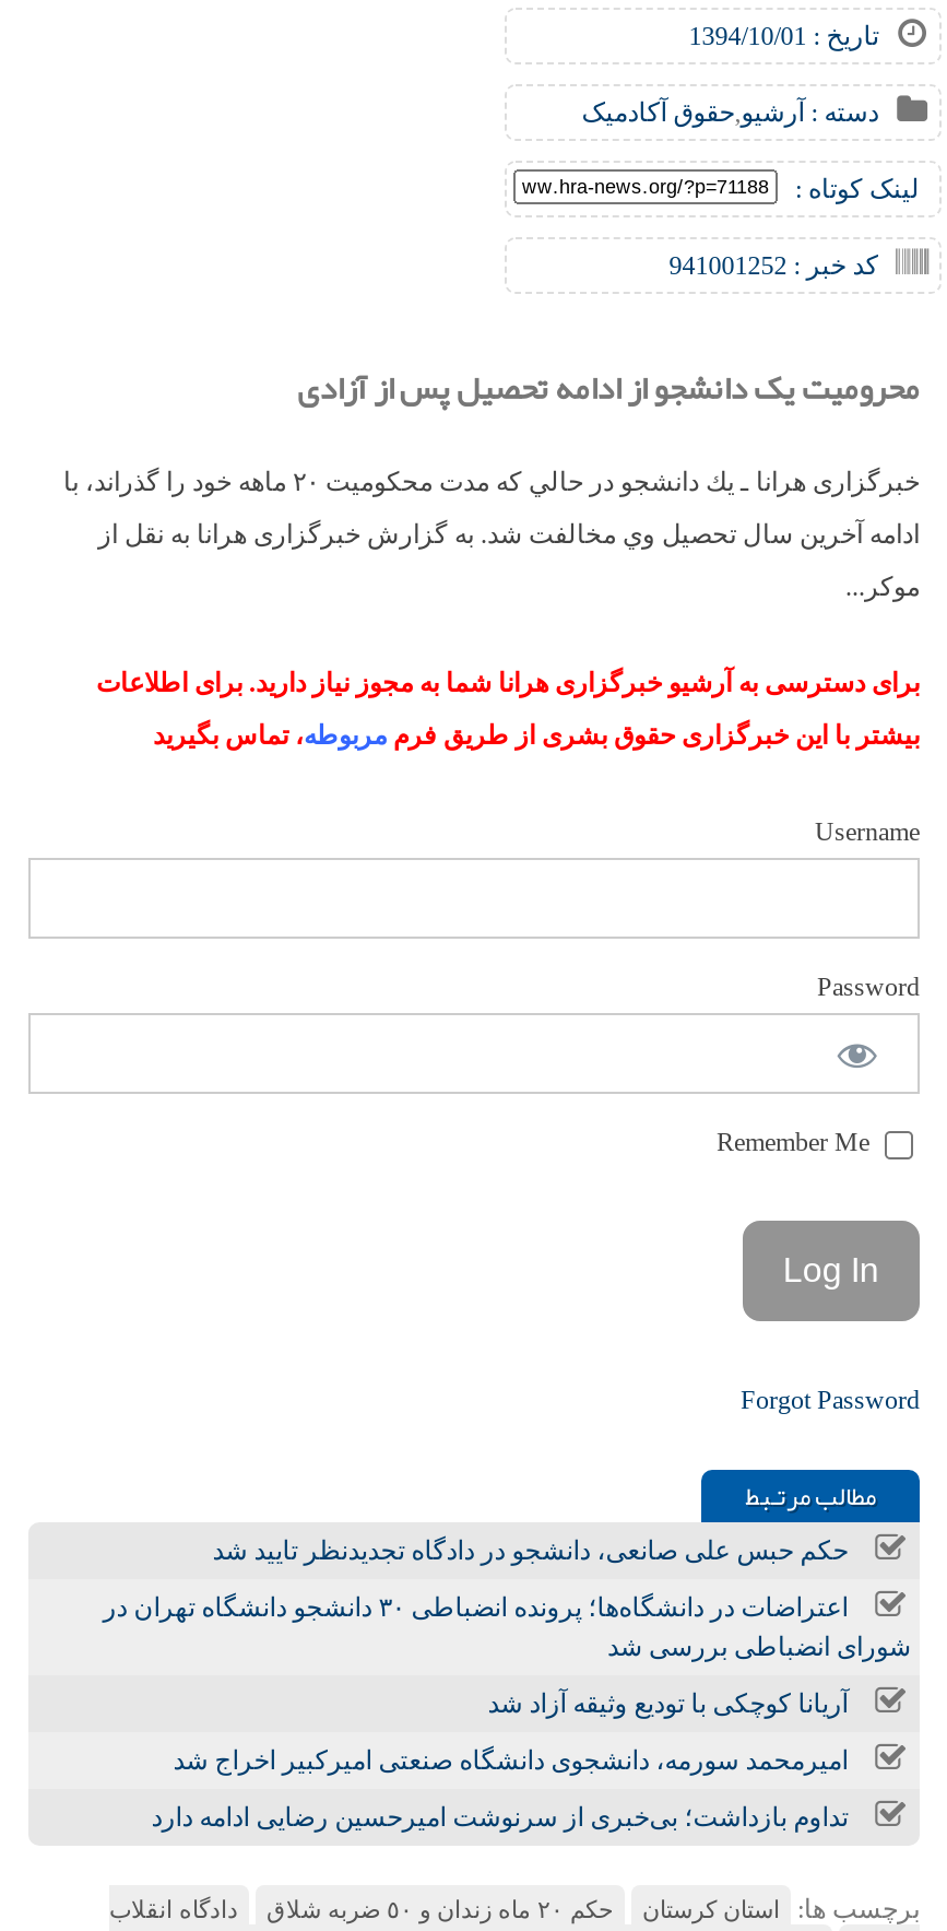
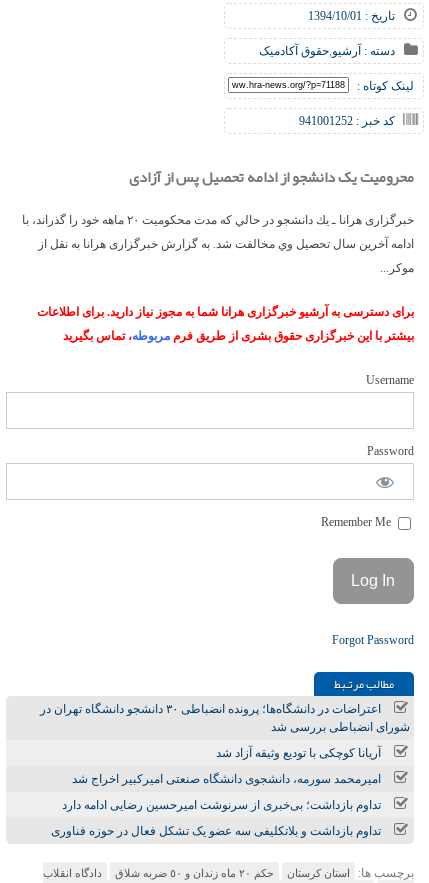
[212,1535,848,1565] حکم حبس علی صانعی، دانشجو در دادگاه تجدیدنظر تایید شد -> none
moved [151,1631,911,1832] -> [62,720,410,812]: شورای انضباطی بررسی شد | آریانا کوچکی با تودیع وثیقه آزاد شد | امیرمحمد سورمه، دانشجوی دانشگاه صنعتی امیرکبیر اخراج شد | تداوم بازداشت؛ بی‌خبری از سرنوشت امیرحسین رضایی ادامه دارد
none -> [51,824,381,838] تداوم بازداشت و بلاتکلیفی سه عضو یک تشکل فعال در حوزه فناوری

